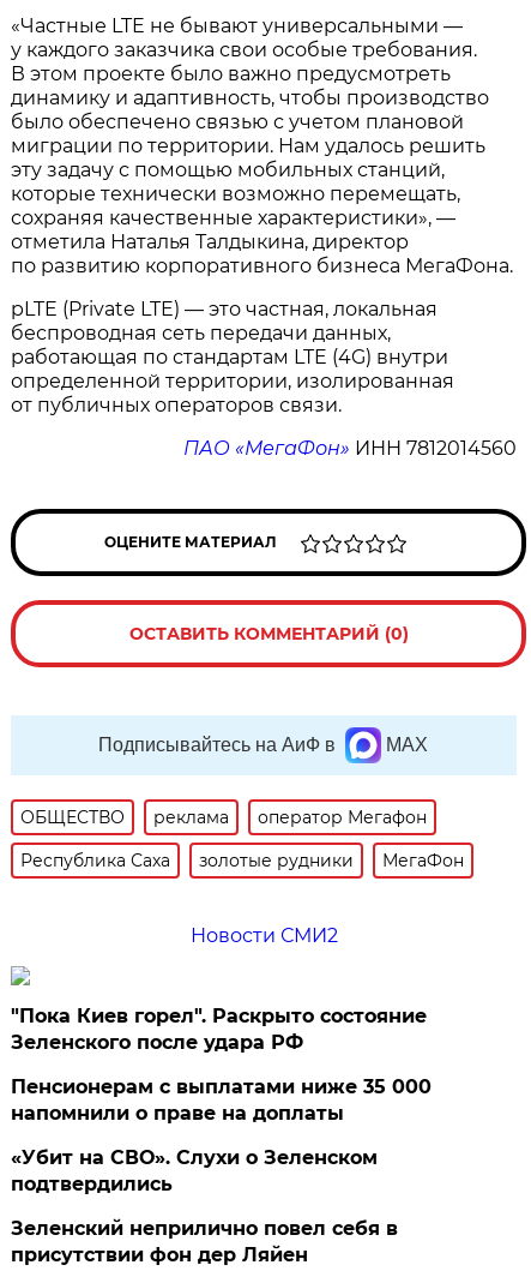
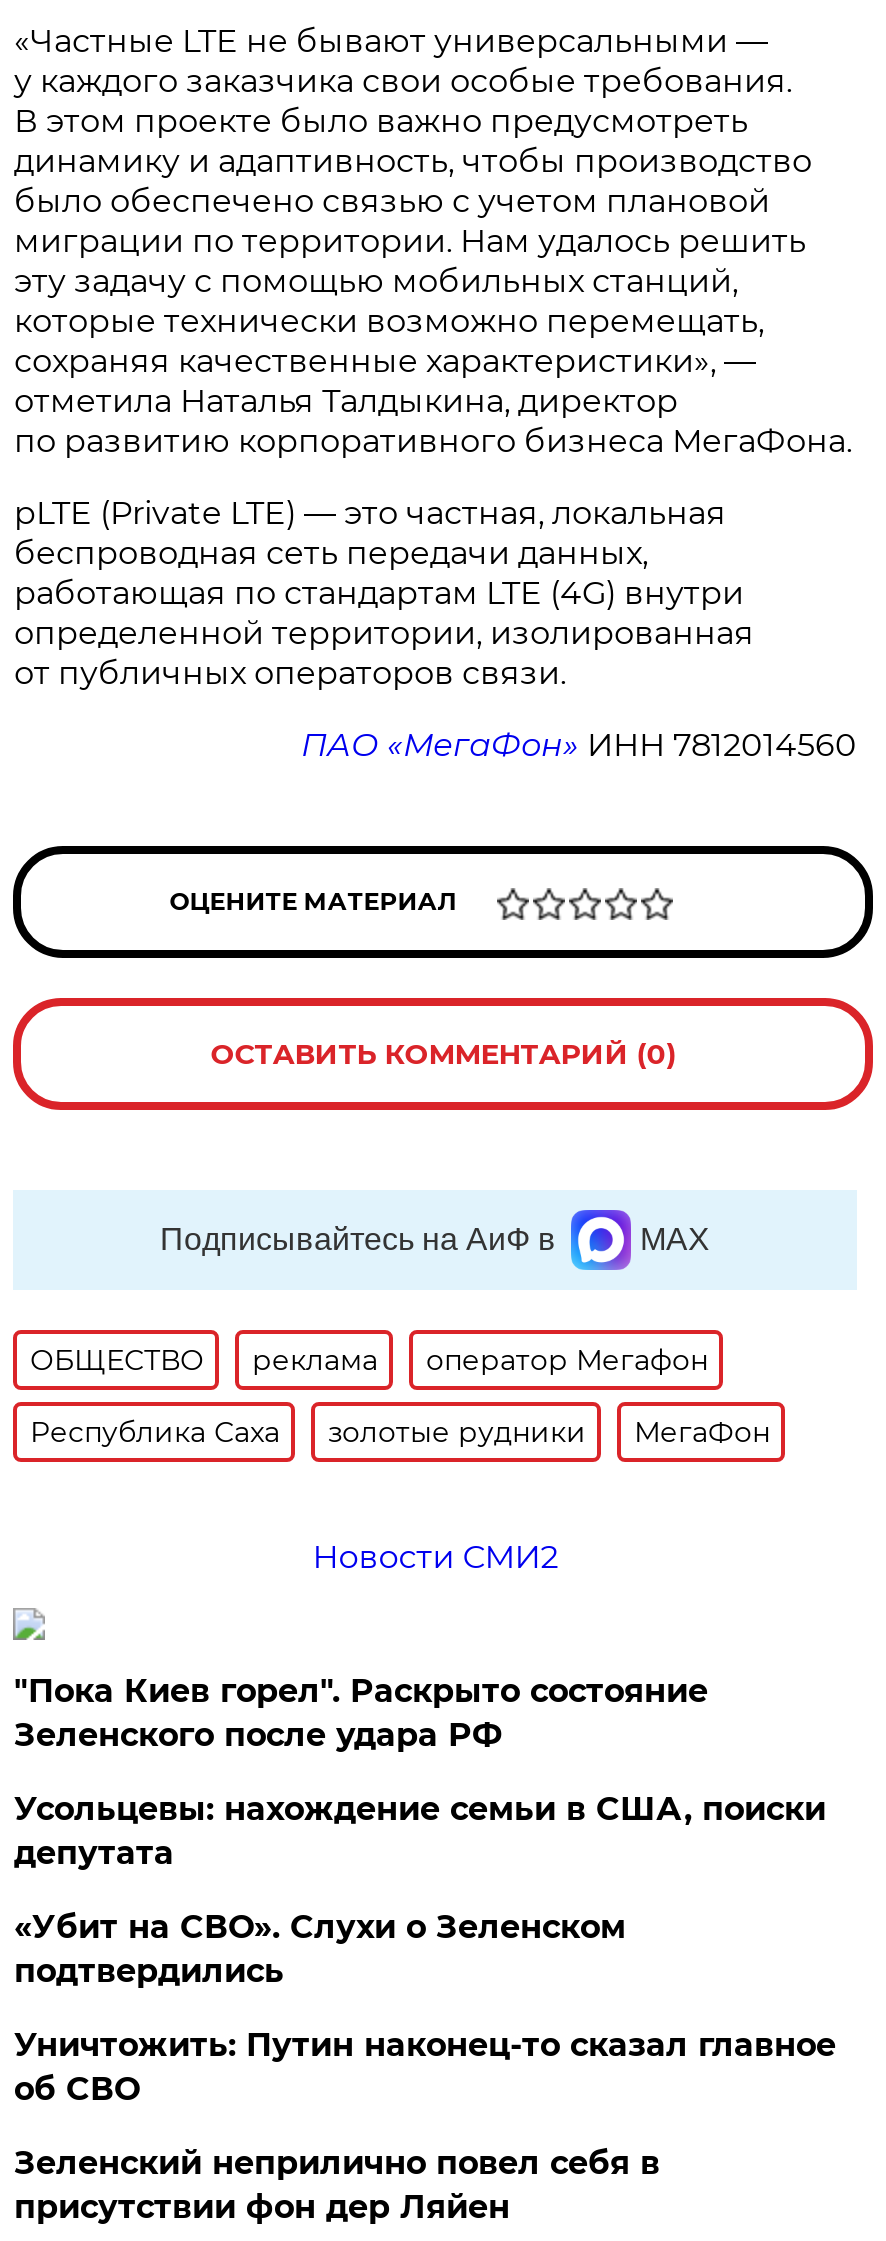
[11,1075,432,1125] Пенсионерам с выплатами ниже 35 000 | напомнили о праве на доплаты -> [14,1790,826,1872] Усольцевы: нахождение семьи в США, поиски | депутата
none -> [14,2026,836,2108] Уничтожить: Путин наконец-то сказал главное | об СВО

